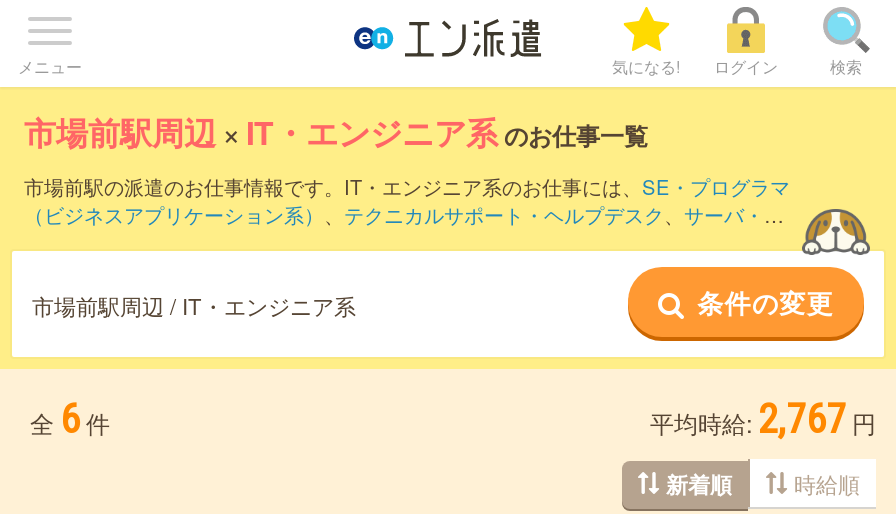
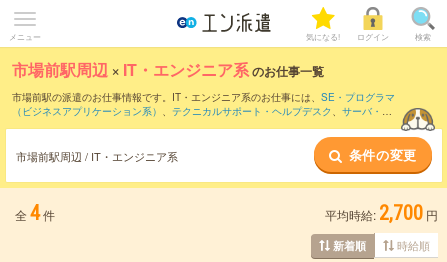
[30,395,110,443] 全 6 件 -> [15,201,55,225] 全 4 件
[650,395,876,443] 平均時給: 2,767 円 -> [325,201,438,225] 平均時給: 2,700 円

